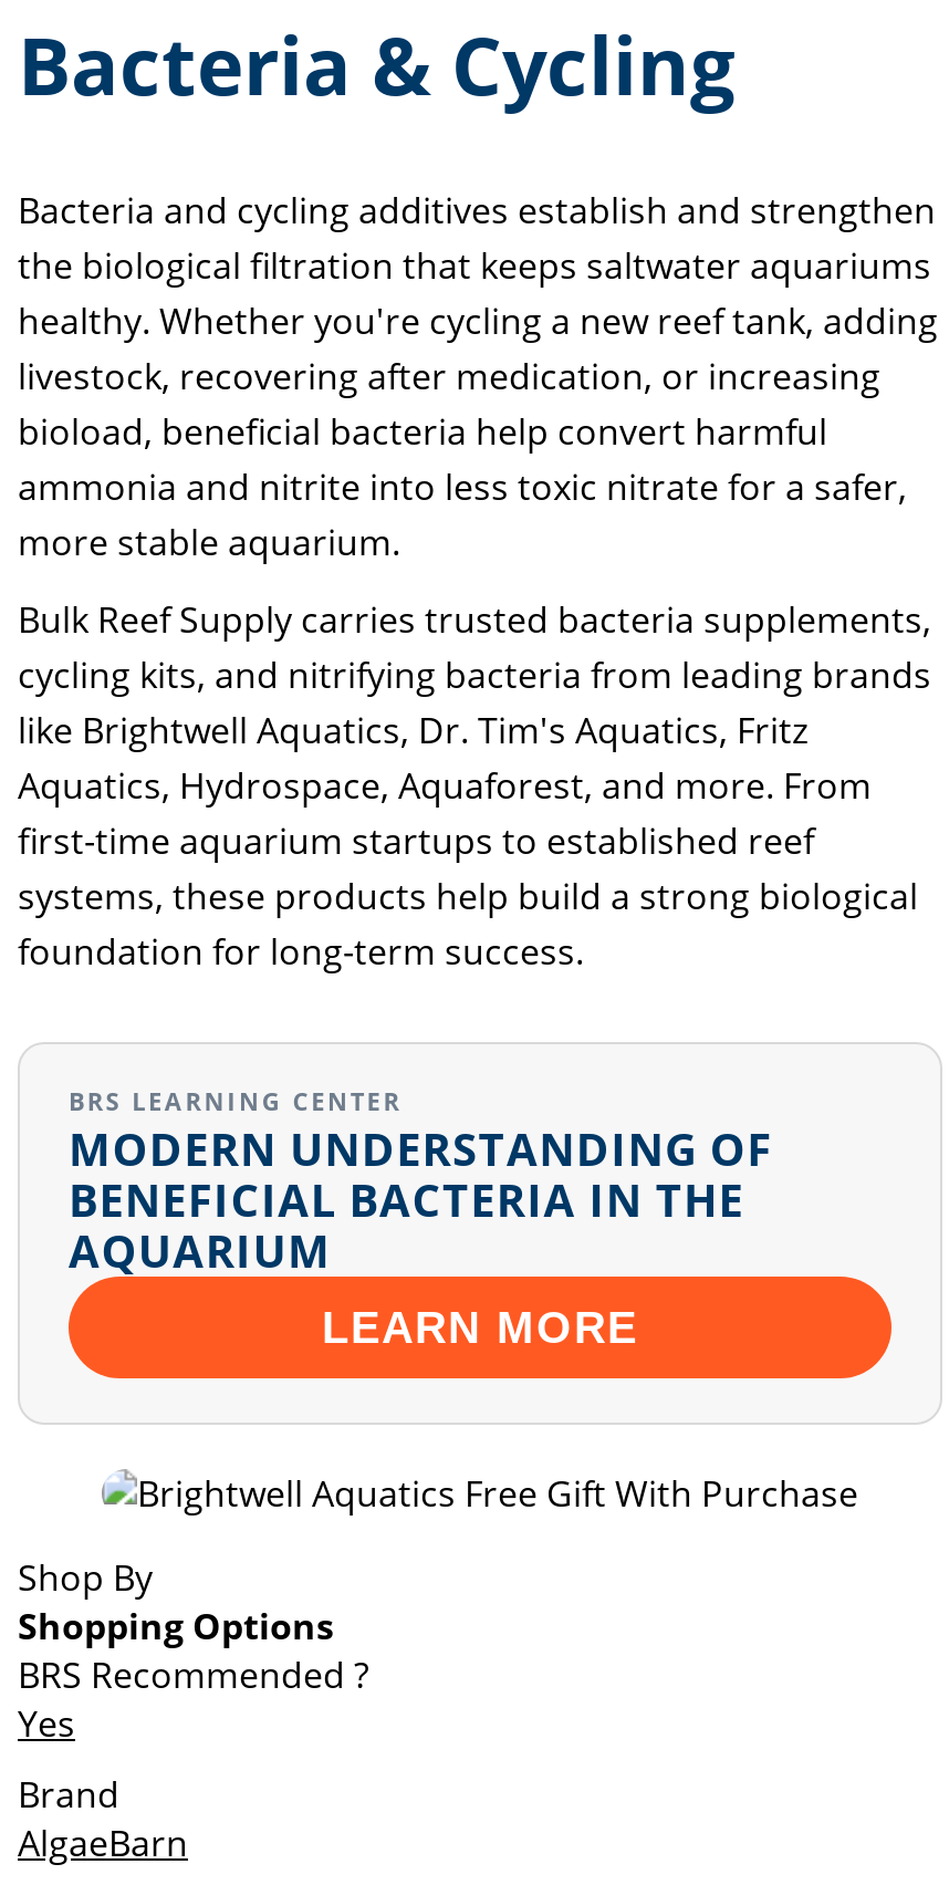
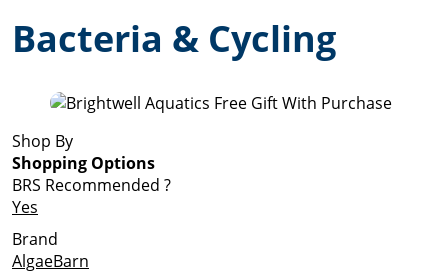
[18,186,938,1352] Bacteria and cycling additives establish and strengthen | the biological filtration that keeps saltwater aquariums | healthy. Whether you're cycling a new reef tank, adding | livestock, recovering after medication, or increasing | bioload, beneficial bacteria help convert harmful | ammonia and nitrite into less toxic nitrate for a safer, | more stable aquarium. | Bulk Reef Supply carries trusted bacteria supplements, | cycling kits, and nitrifying bacteria from leading brands | like Brightwell Aquatics, Dr. Tim's Aquatics, Fritz | Aquatics, Hydrospace, Aquaforest, and more. From | first-time aquarium startups to established reef | systems, these products help build a strong biological | foundation for long-term success. | BRS LEARNING CENTER | MODERN UNDERSTANDING OF | BENEFICIAL BACTERIA IN THE | AQUARIUM | LEARN MORE -> none

